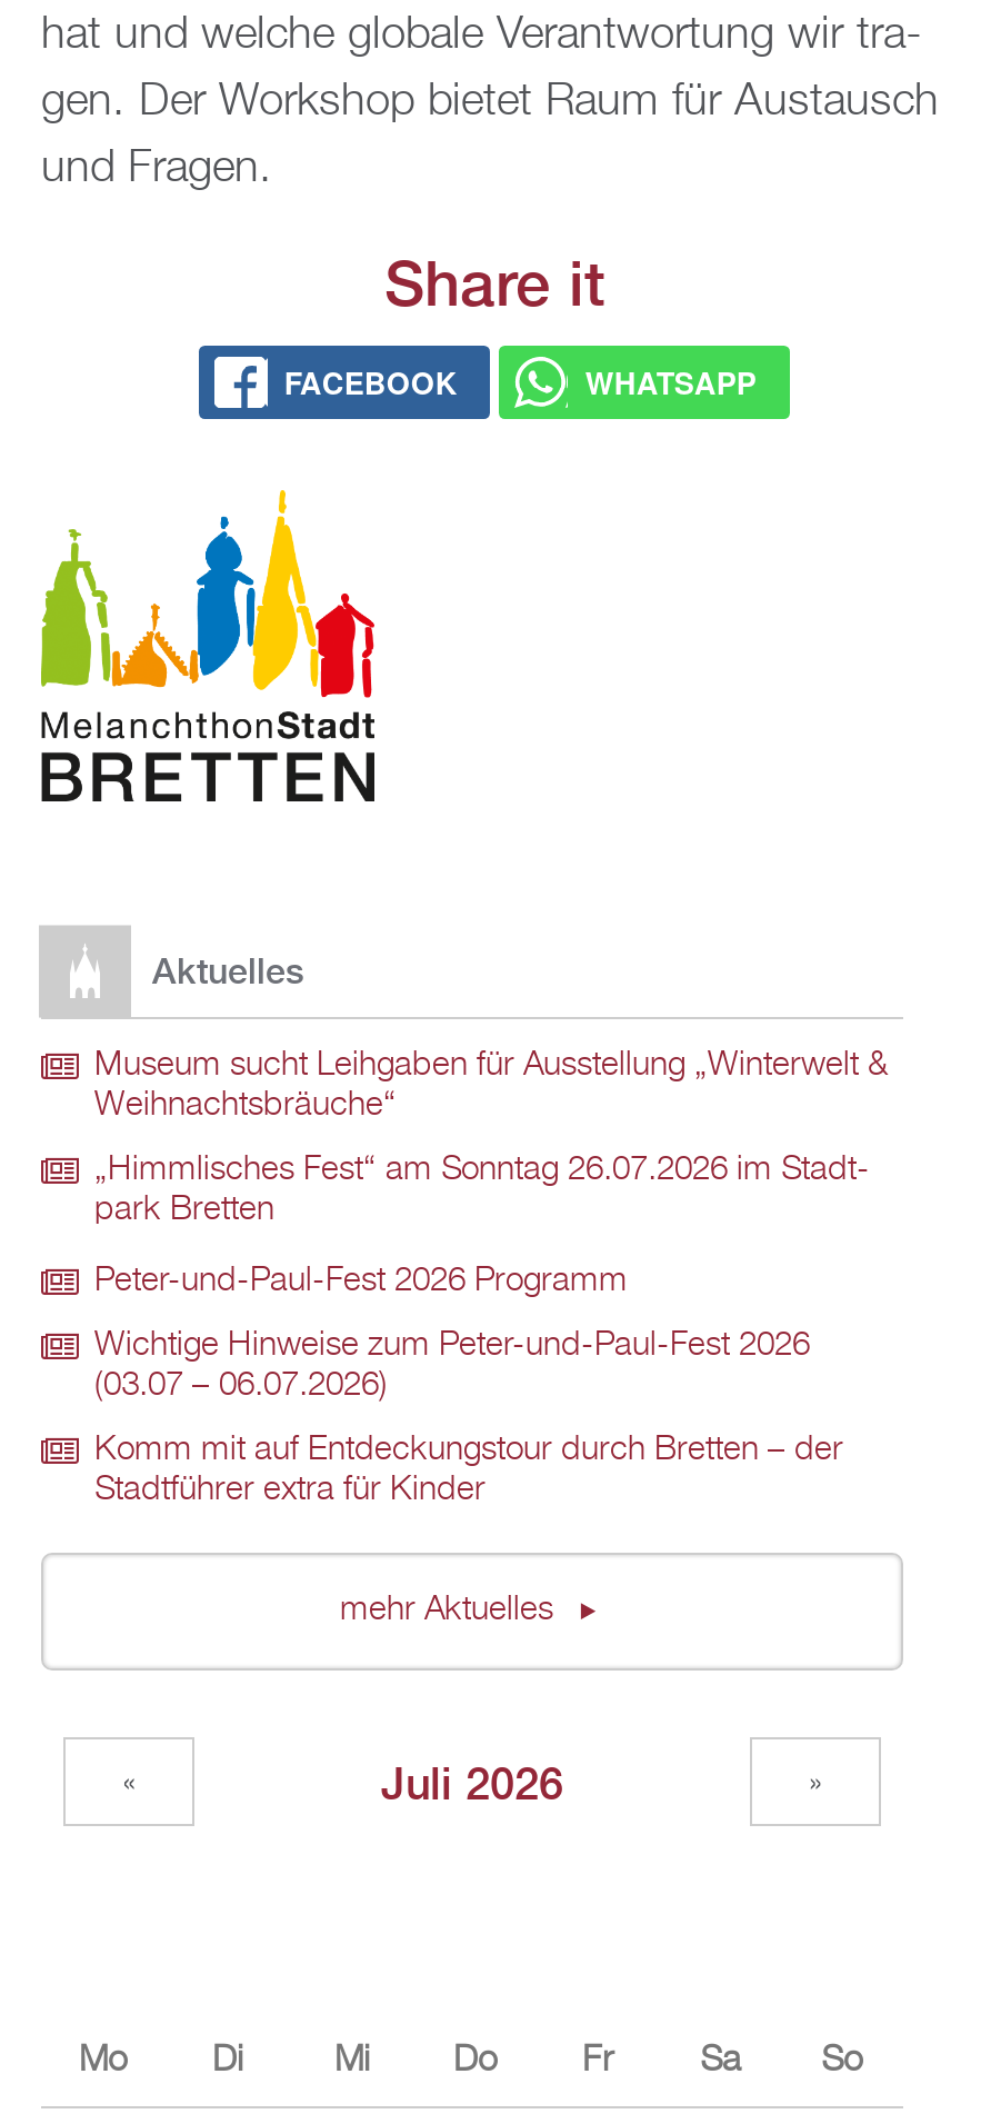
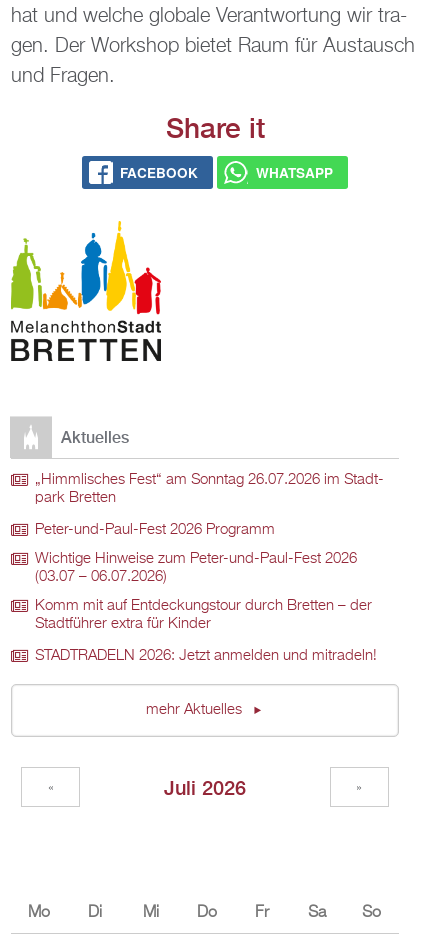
[94,1051,888,1122] Museum sucht Leihgaben für Ausstellung „Winterwelt & | Weihnachtsbräuche“ -> none
moved [94,1156,870,1507] -> [35,473,384,631]: „Himmlisches Fest“ am Sonntag 26.07.2026 im Stadt | park Bretten | Peter-und-Paul-Fest 2026 Programm | Wichtige Hinweise zum Peter-und-Paul-Fest 2026 | (03.07 – 06.07.2026) | Komm mit auf Entdeckungstour durch Bretten – der | Stadtführer extra für Kinder
none -> [35,649,377,663] STADTRADELN 2026: Jetzt anmelden und mitradeln!

